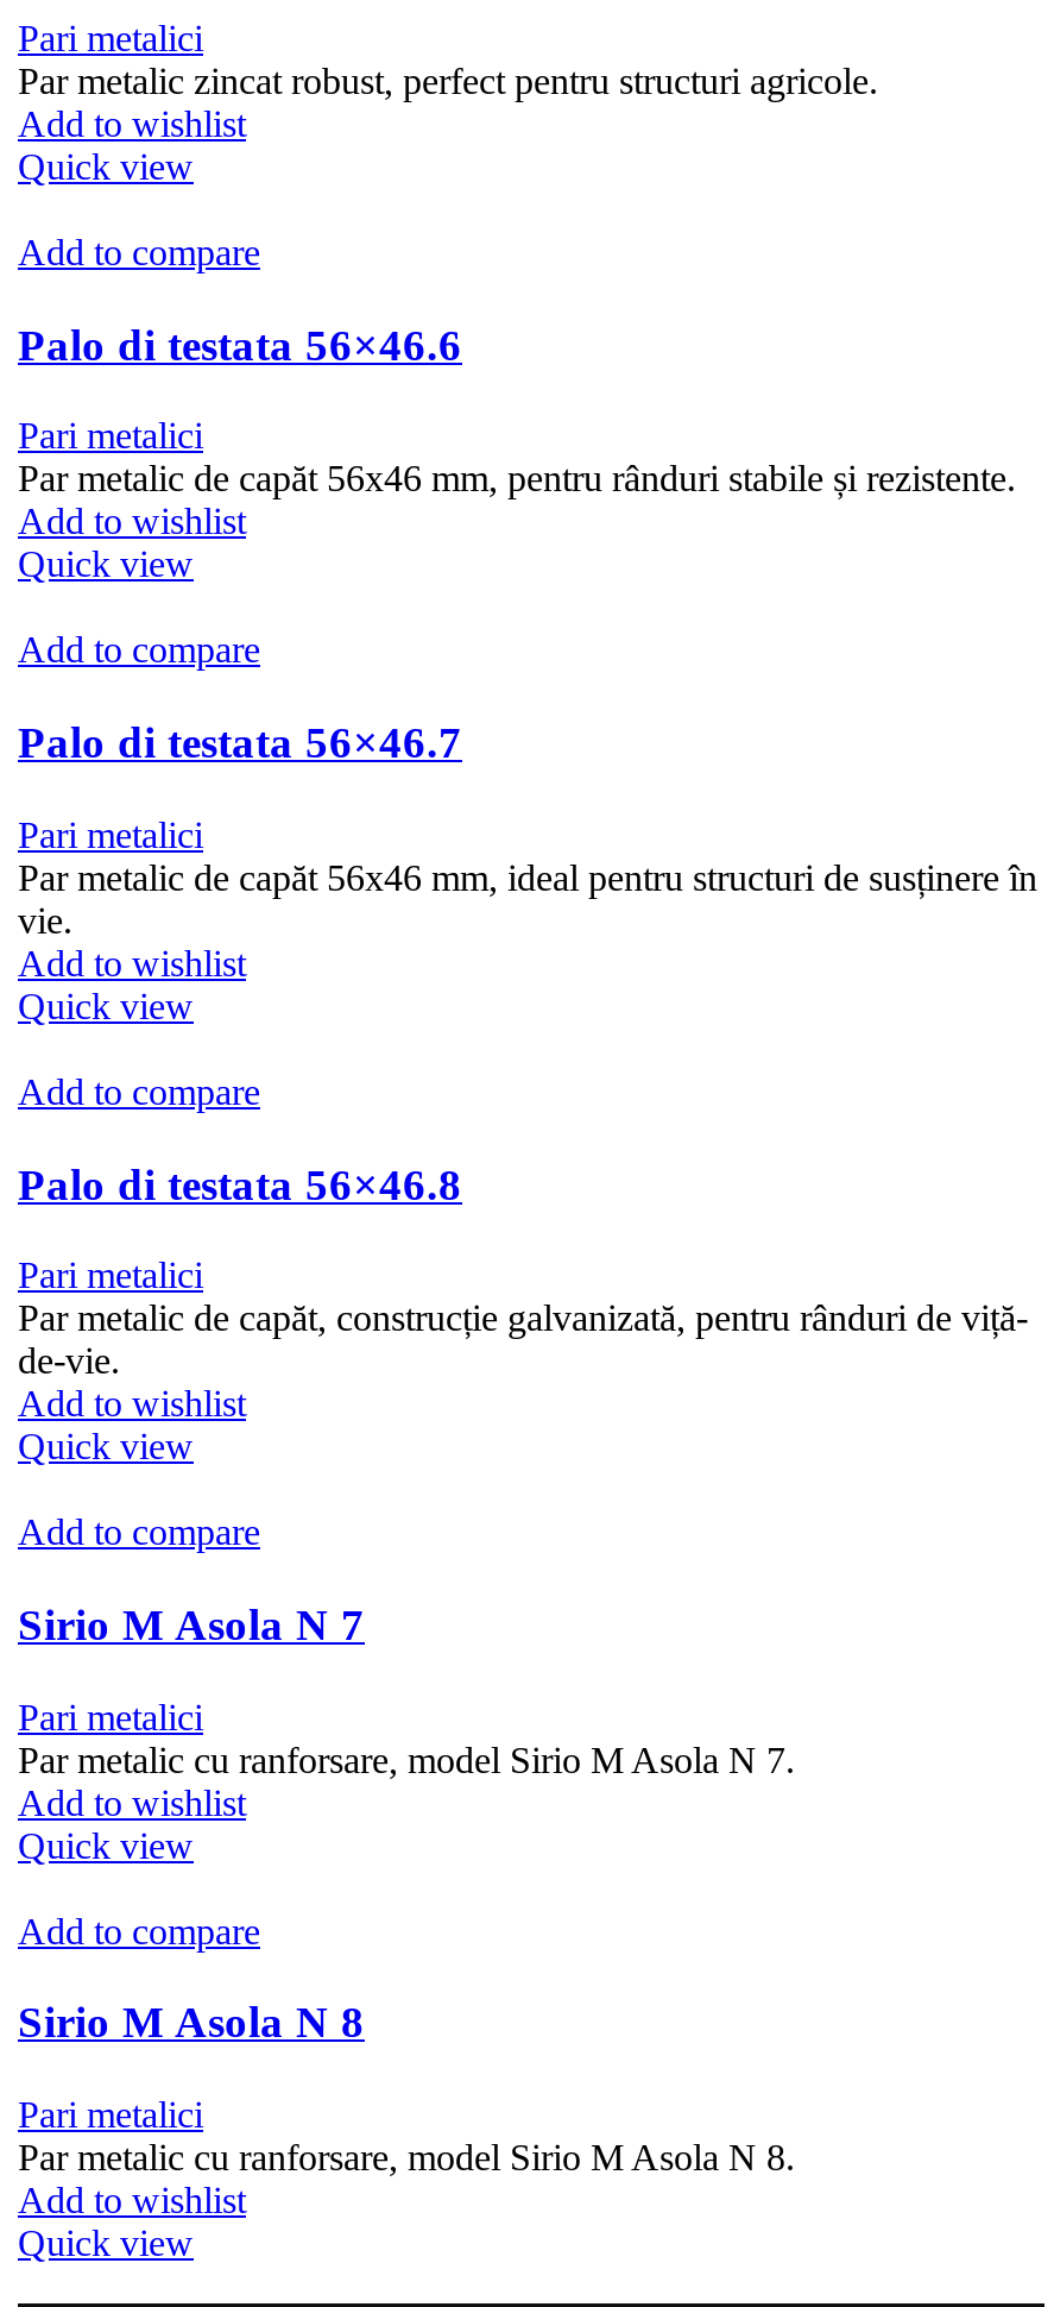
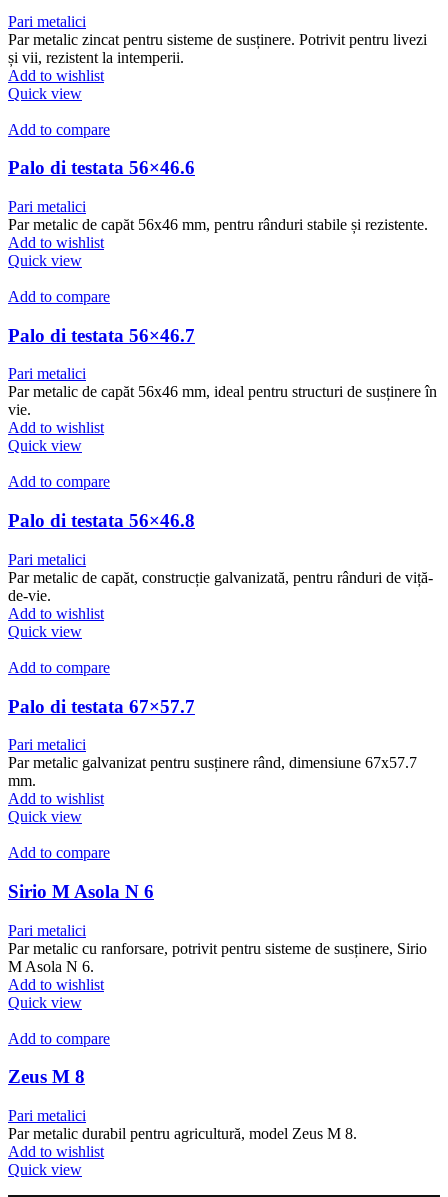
[18,61,878,101] Par metalic zincat robust, perfect pentru structuri agricole. -> [8,31,427,66] Par metalic zincat pentru sisteme de susținere. Potrivit pentru livezi | și vii, rezistent la intemperii.
[18,1600,365,1650] Sirio M Asola N 7 -> [8,696,195,717] Palo di testata 67×57.7
[18,1739,795,1780] Par metalic cu ranforsare, model Sirio M Asola N 7. -> [8,754,417,789] Par metalic galvanizat pentru susținere rând, dimensiune 67x57.7 | mm.
[18,1998,365,2048] Sirio M Asola N 8 -> [8,881,154,902] Sirio M Asola N 6
[18,2138,795,2178] Par metalic cu ranforsare, model Sirio M Asola N 8. -> [8,940,427,1142] Par metalic cu ranforsare, potrivit pentru sisteme de susținere, Sirio | M Asola N 6. | Add to wishlist | Quick view | Add to compare | Zeus M 8 | Pari metalici | Par metalic durabil pentru agricultură, model Zeus M 8.

